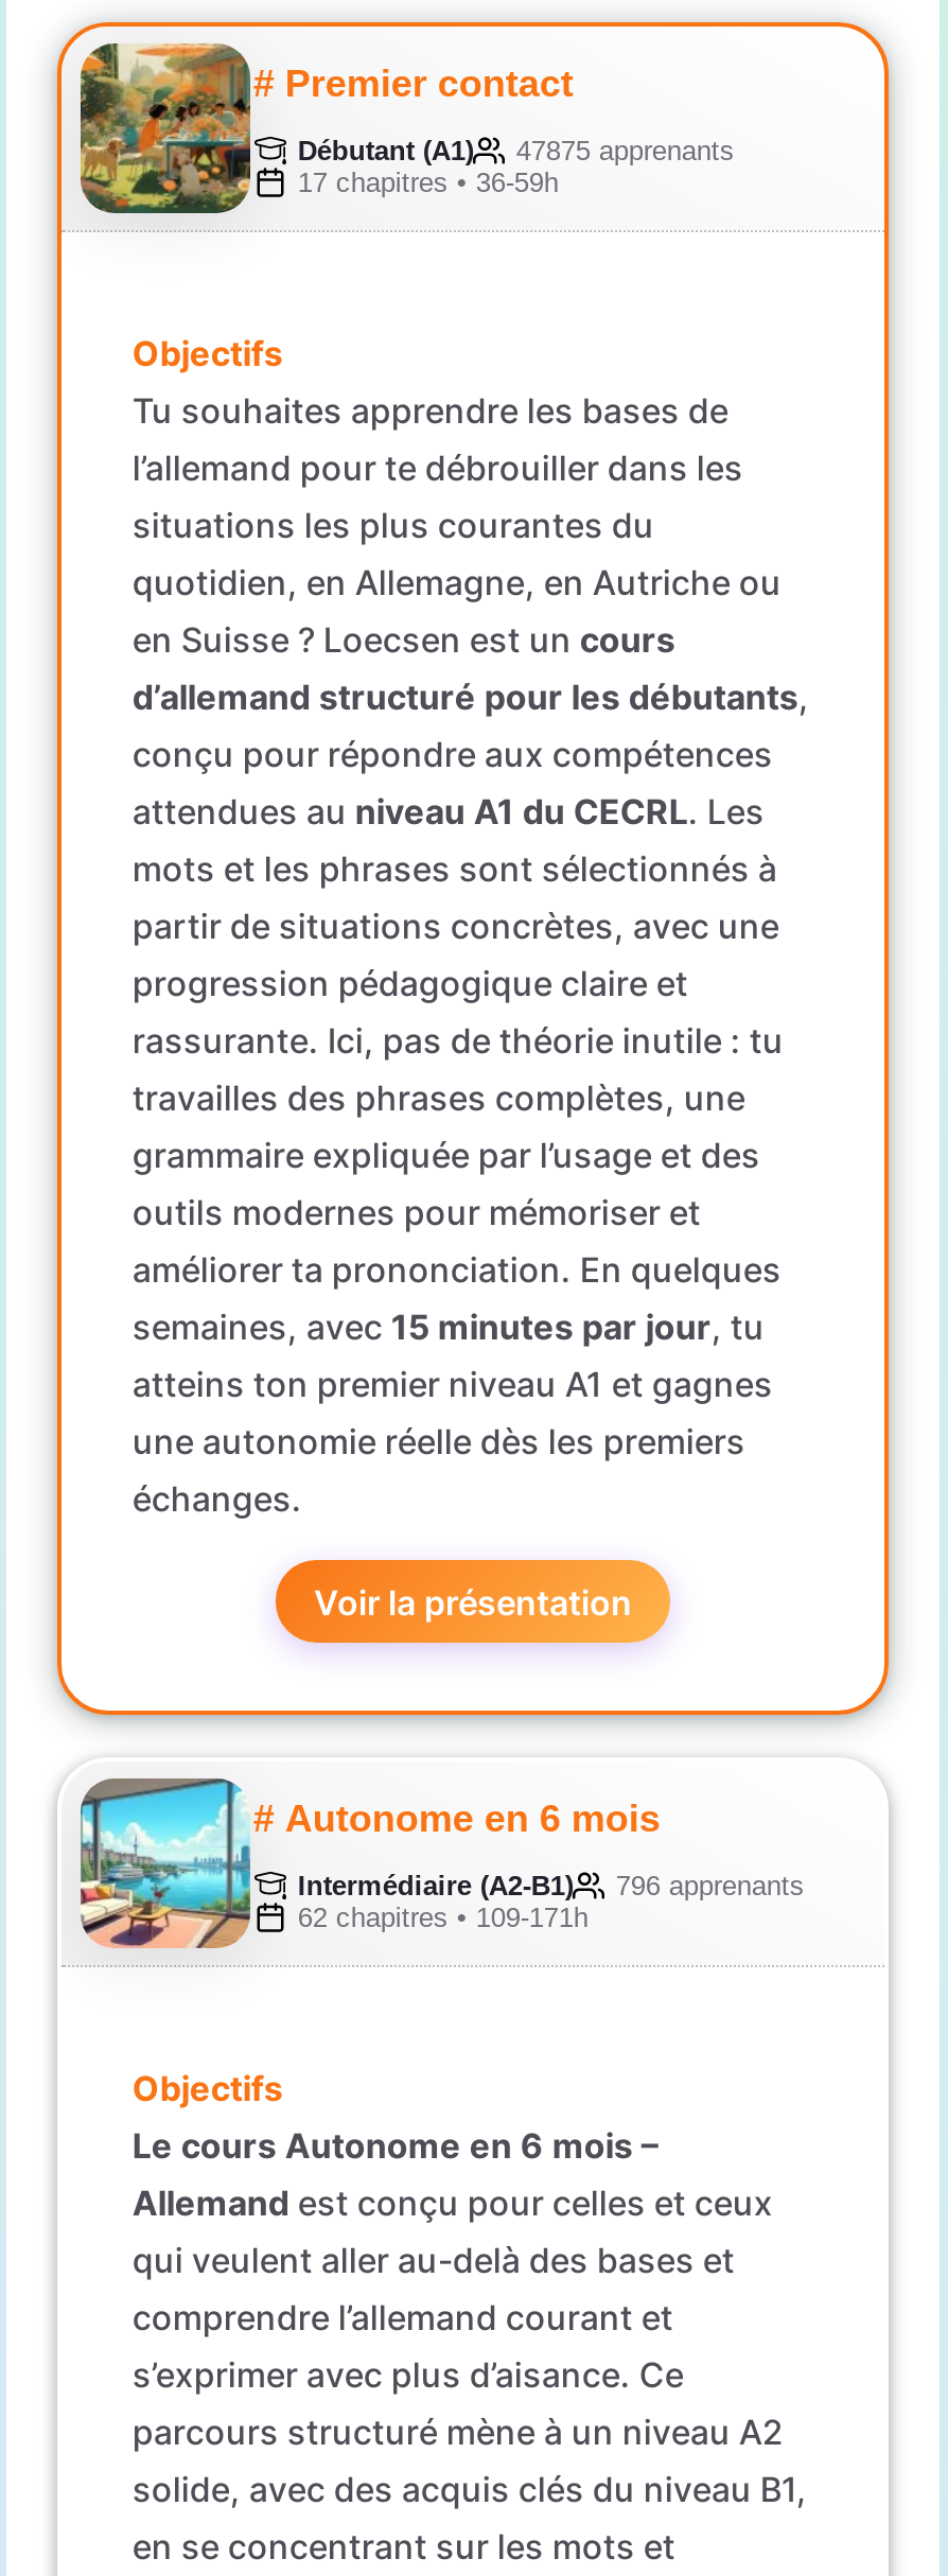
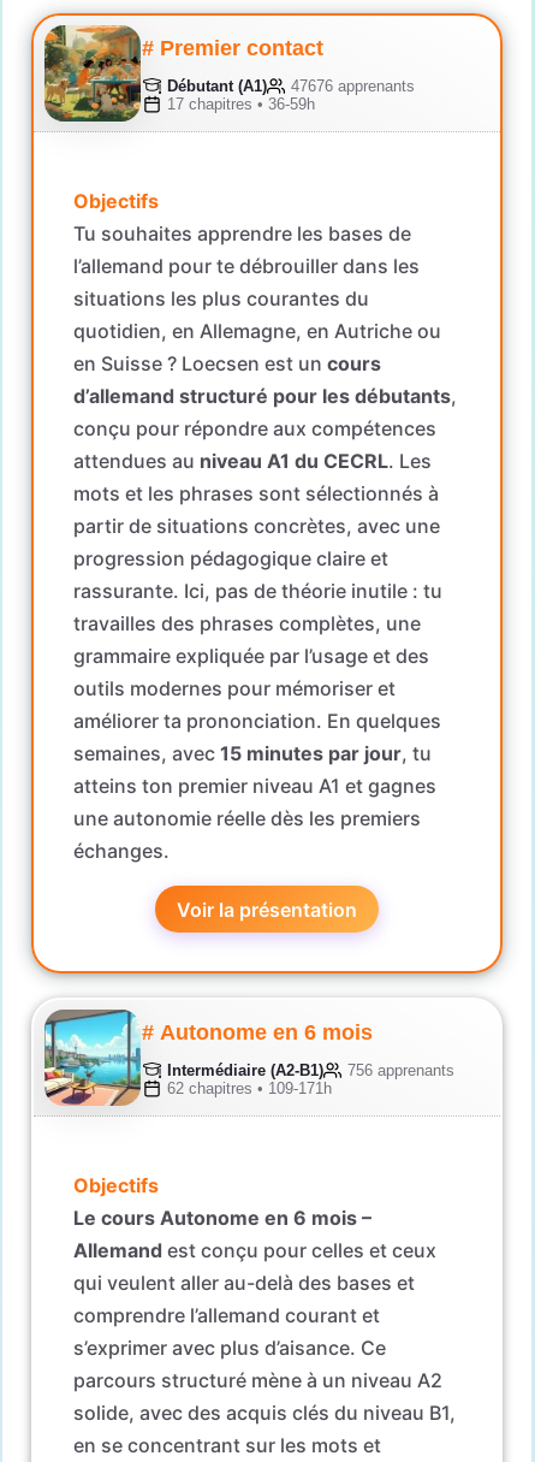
[516,134,734,165] 47875 apprenants -> [291,76,415,94] 47676 apprenants
[298,1869,804,1901] Intermédiaire (A2-B1) 796 apprenants -> [167,1061,455,1079] Intermédiaire (A2-B1) 756 apprenants

